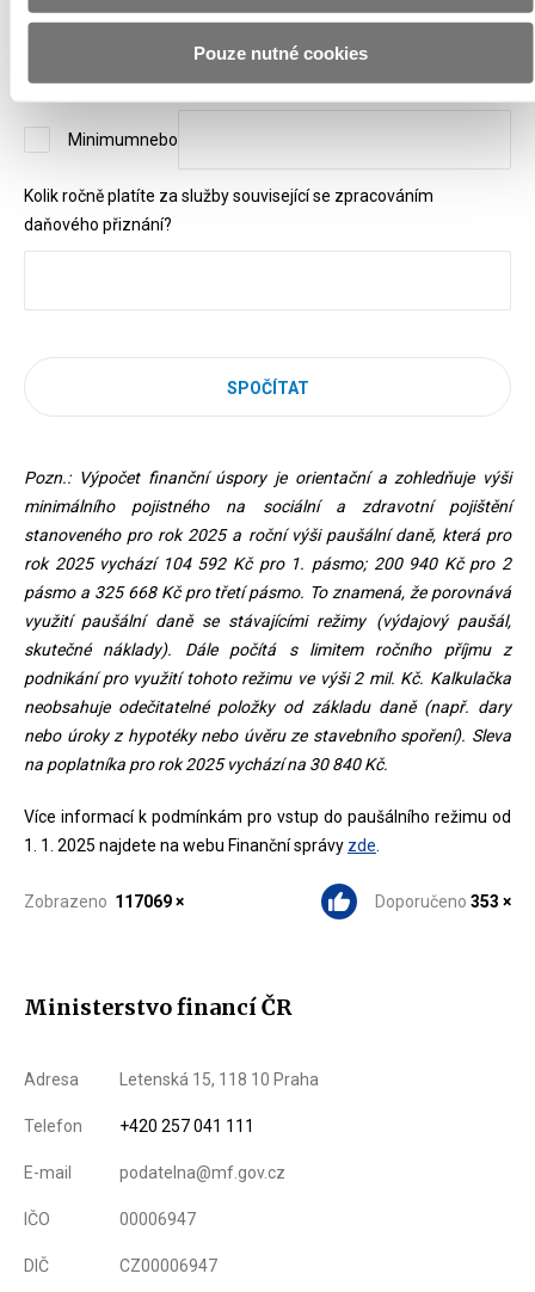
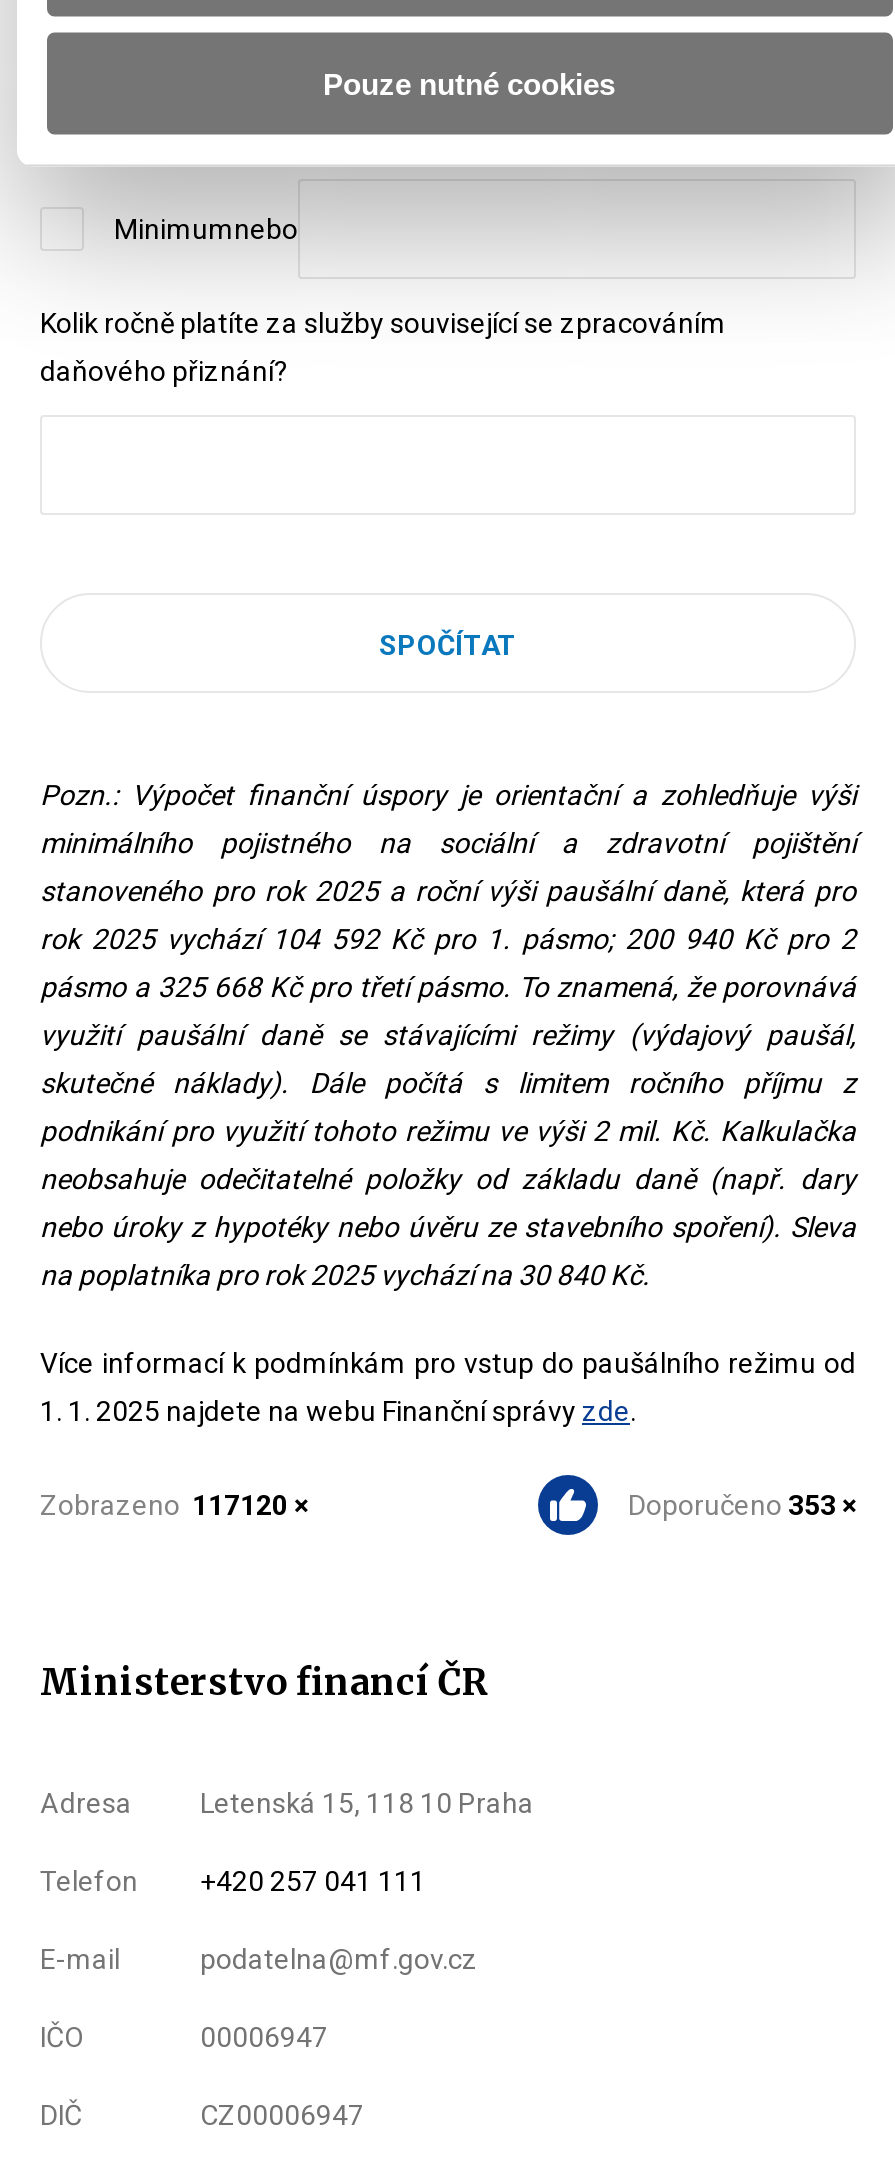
[24,892,184,911] Zobrazeno 117069 × -> [40,1490,308,1522] Zobrazeno 117120 ×

